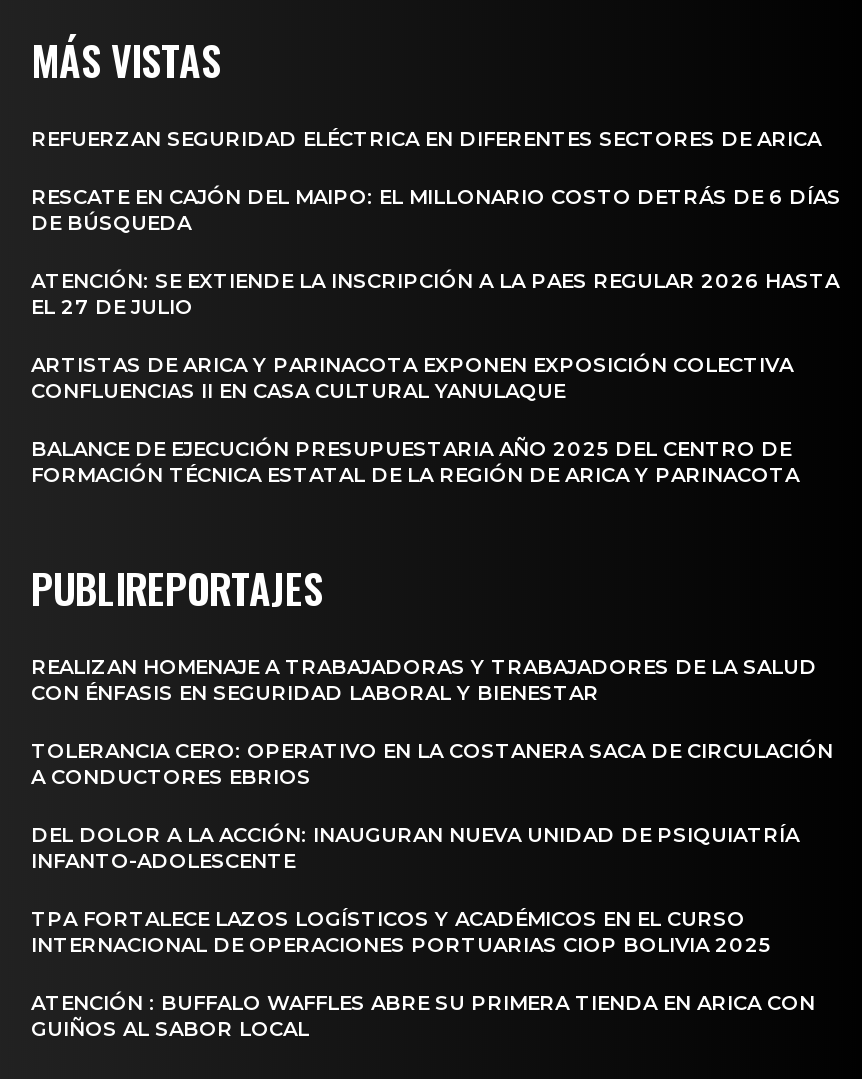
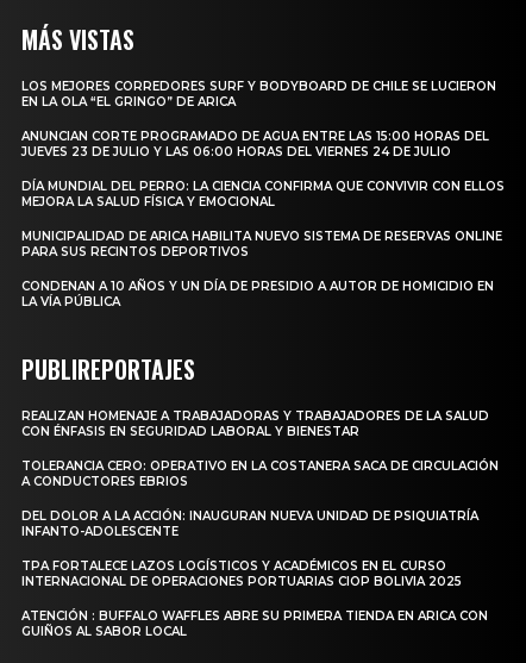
[31,126,821,152] REFUERZAN SEGURIDAD ELÉCTRICA EN DIFERENTES SECTORES DE ARICA -> [21,78,496,109] LOS MEJORES CORREDORES SURF Y BODYBOARD DE CHILE SE LUCIERON | EN LA OLA “EL GRINGO” DE ARICA
[31,184,841,236] RESCATE EN CAJÓN DEL MAIPO: EL MILLONARIO COSTO DETRÁS DE 6 DÍAS | DE BÚSQUEDA -> [21,128,489,159] ANUNCIAN CORTE PROGRAMADO DE AGUA ENTRE LAS 15:00 HORAS DEL | JUEVES 23 DE JULIO Y LAS 06:00 HORAS DEL VIERNES 24 DE JULIO
[31,268,839,320] ATENCIÓN: SE EXTIENDE LA INSCRIPCIÓN A LA PAES REGULAR 2026 HASTA | EL 27 DE JULIO -> [21,178,505,209] DÍA MUNDIAL DEL PERRO: LA CIENCIA CONFIRMA QUE CONVIVIR CON ELLOS | MEJORA LA SALUD FÍSICA Y EMOCIONAL
[31,352,793,404] ARTISTAS DE ARICA Y PARINACOTA EXPONEN EXPOSICIÓN COLECTIVA | CONFLUENCIAS II EN CASA CULTURAL YANULAQUE -> [21,228,502,259] MUNICIPALIDAD DE ARICA HABILITA NUEVO SISTEMA DE RESERVAS ONLINE | PARA SUS RECINTOS DEPORTIVOS
[31,436,799,488] BALANCE DE EJECUCIÓN PRESUPUESTARIA AÑO 2025 DEL CENTRO DE | FORMACIÓN TÉCNICA ESTATAL DE LA REGIÓN DE ARICA Y PARINACOTA -> [21,278,494,309] CONDENAN A 10 AÑOS Y UN DÍA DE PRESIDIO A AUTOR DE HOMICIDIO EN | LA VÍA PÚBLICA

